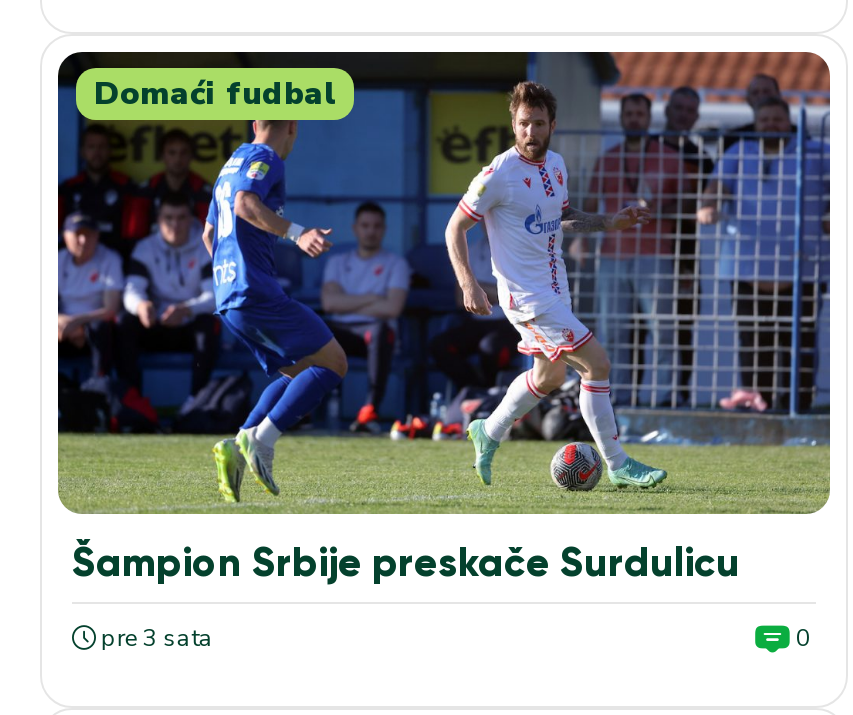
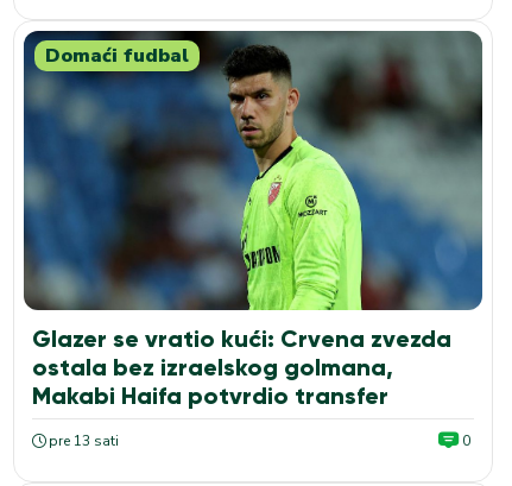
[56,52,832,586] [image] | Šampion Srbije preskače Surdulicu -> [24,31,482,410] [image] | Glazer se vratio kući: Crvena zvezda | ostala bez izraelskog golmana, | Makabi Haifa potvrdio transfer
[101,622,213,654] pre 3 sata -> [49,431,119,450] pre 13 sati

